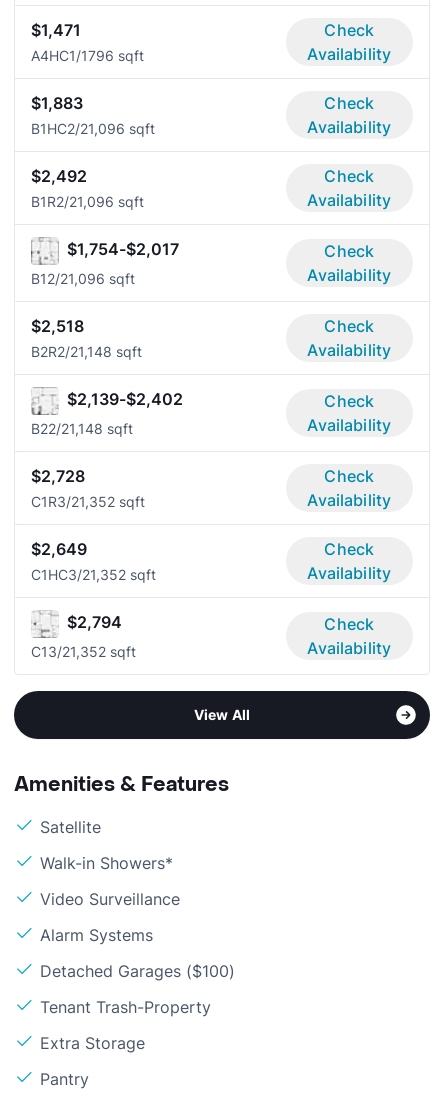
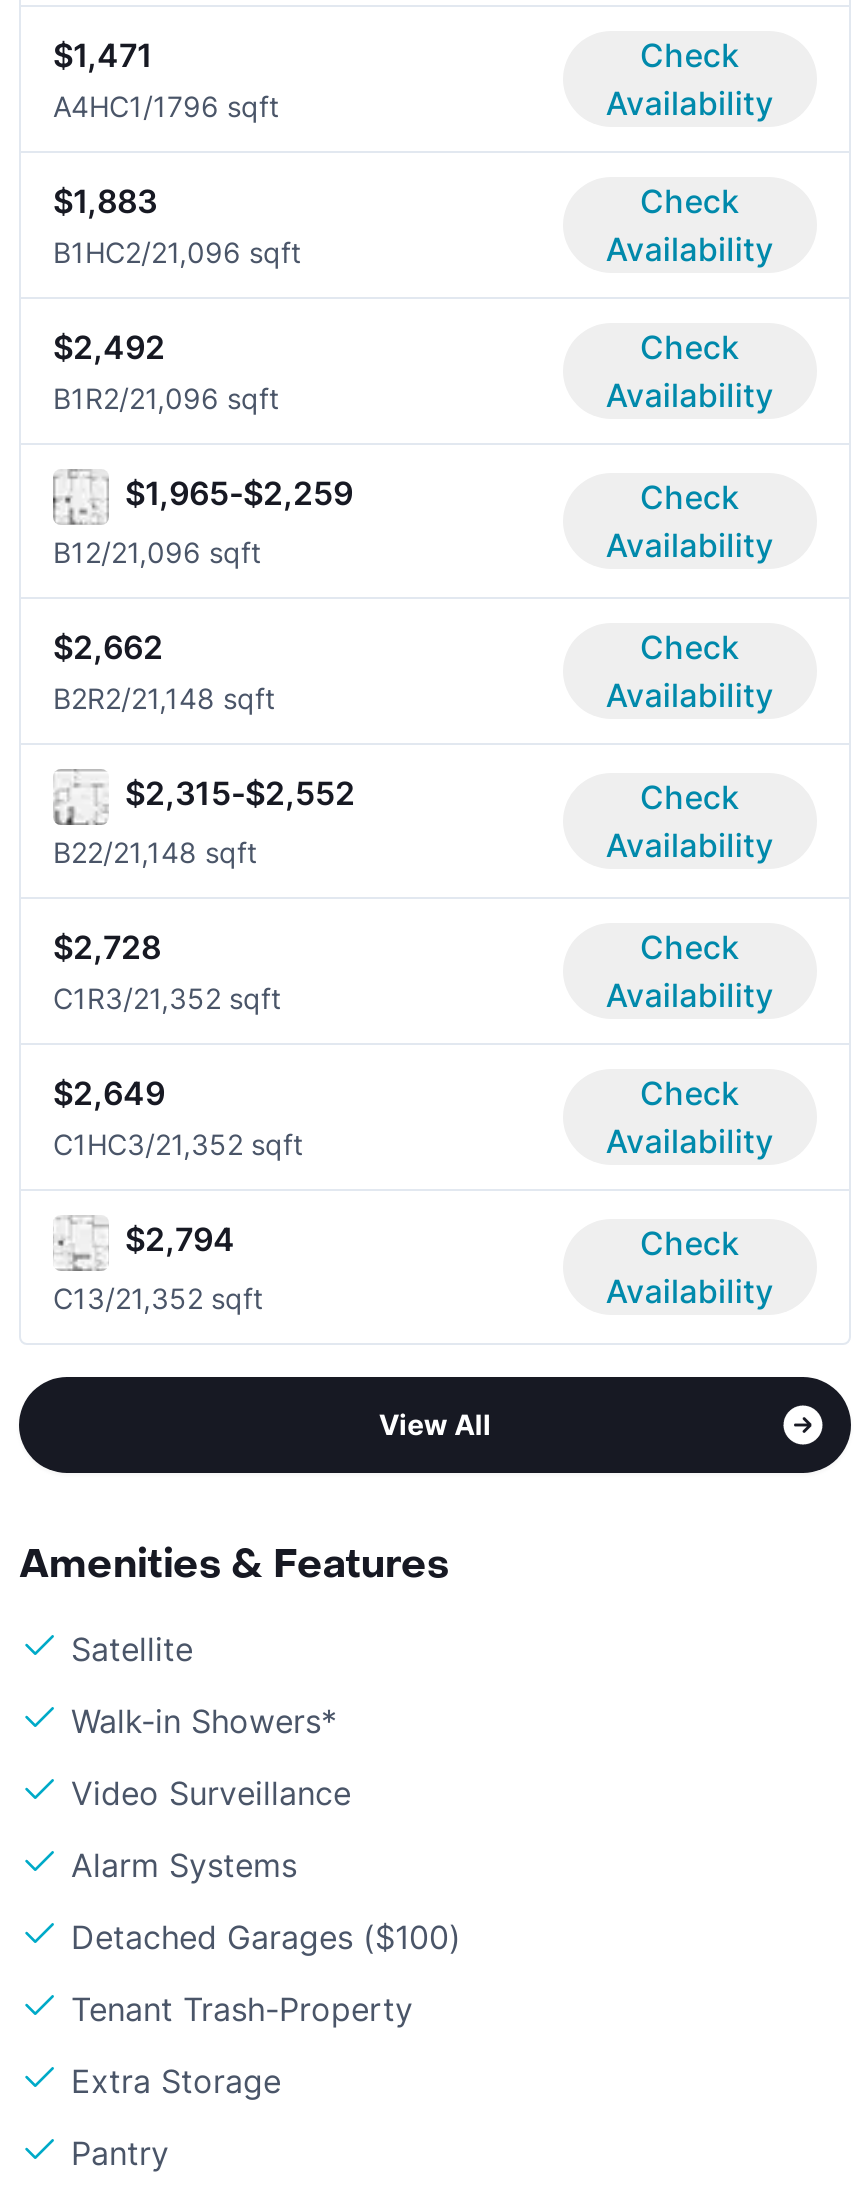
[67,239,179,259] $1,754-$2,017 -> [125,474,353,514] $1,965-$2,259
[31,316,84,336] $2,518 -> [53,628,163,668] $2,662
[67,389,183,409] $2,139-$2,402 -> [125,774,355,814] $2,315-$2,552

